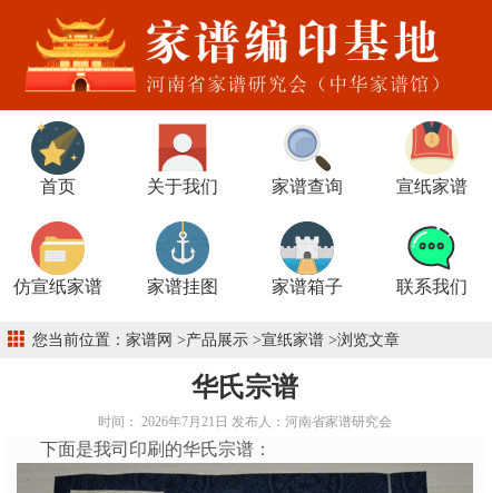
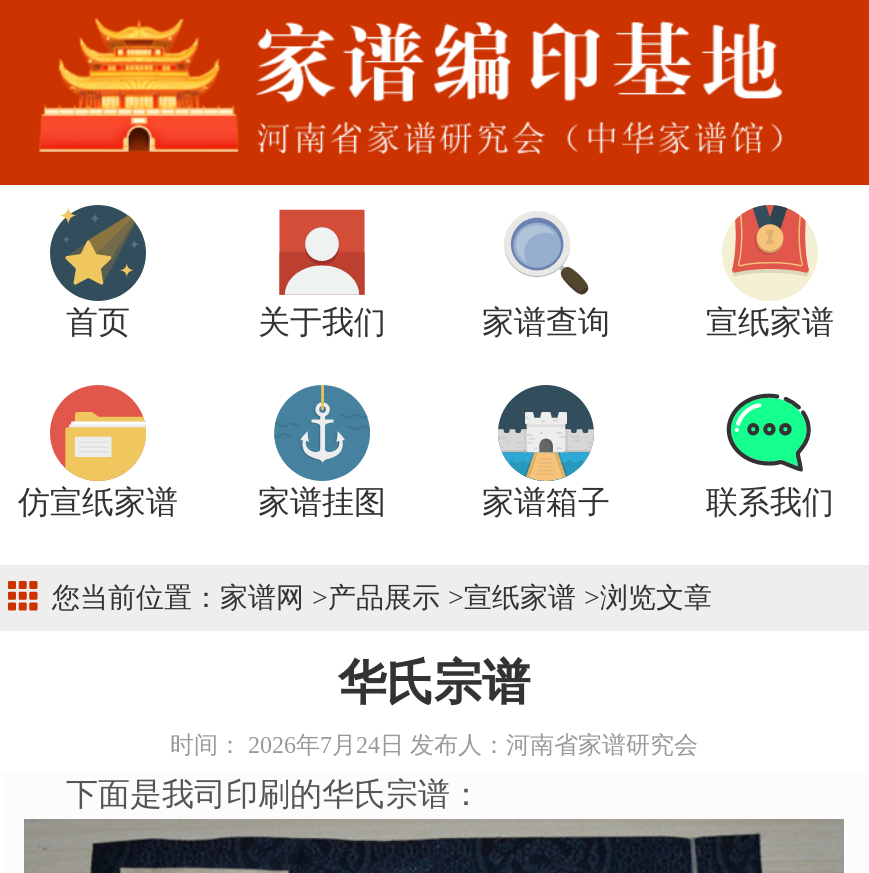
[98,414,392,430] 时间：2026年7月21日 发布人：河南省家谱研究会 -> [170,731,698,759] 时间：2026年7月24日 发布人：河南省家谱研究会

